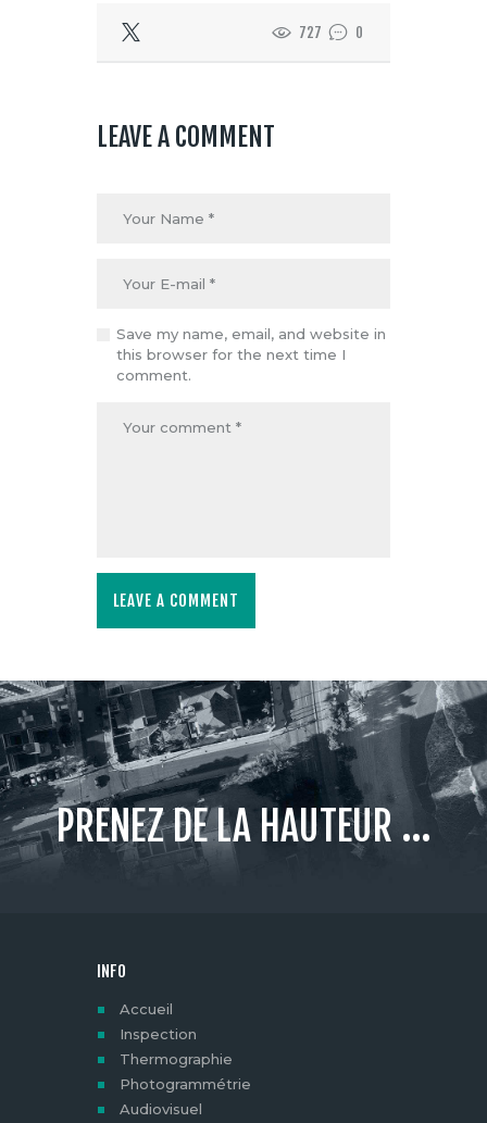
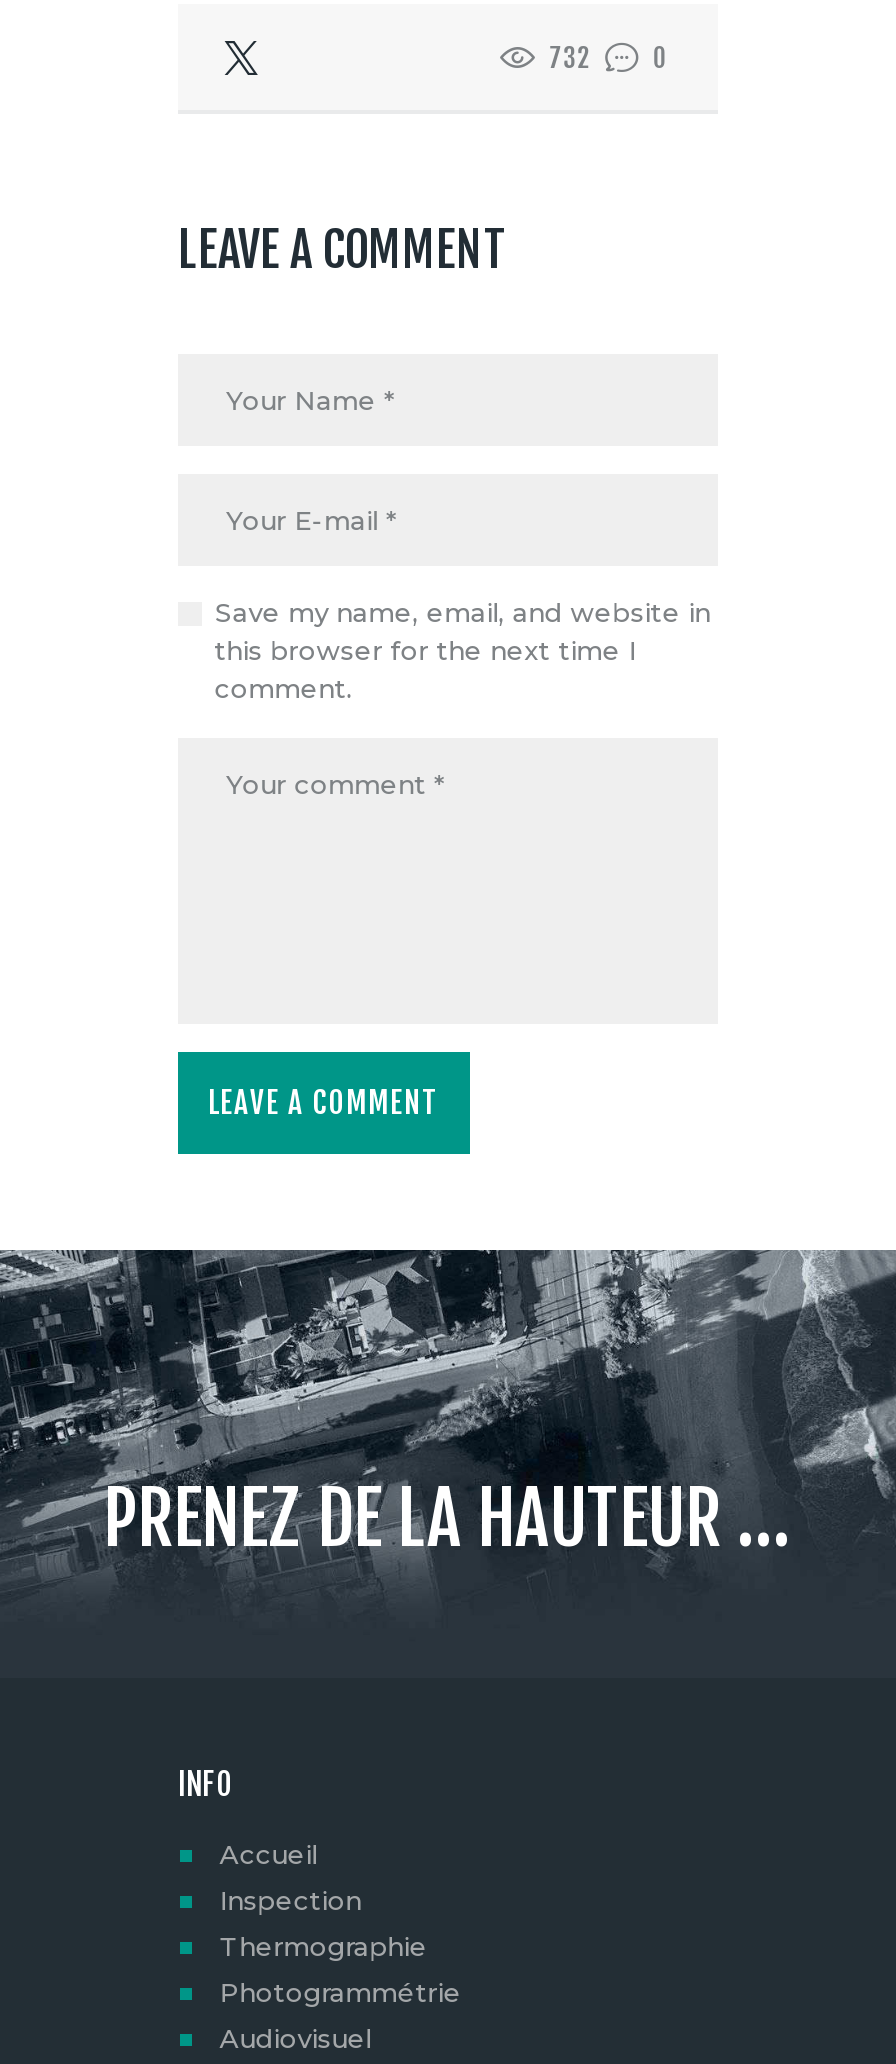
[299,24,363,41] 727 0 -> [549,42,667,74] 732 0

